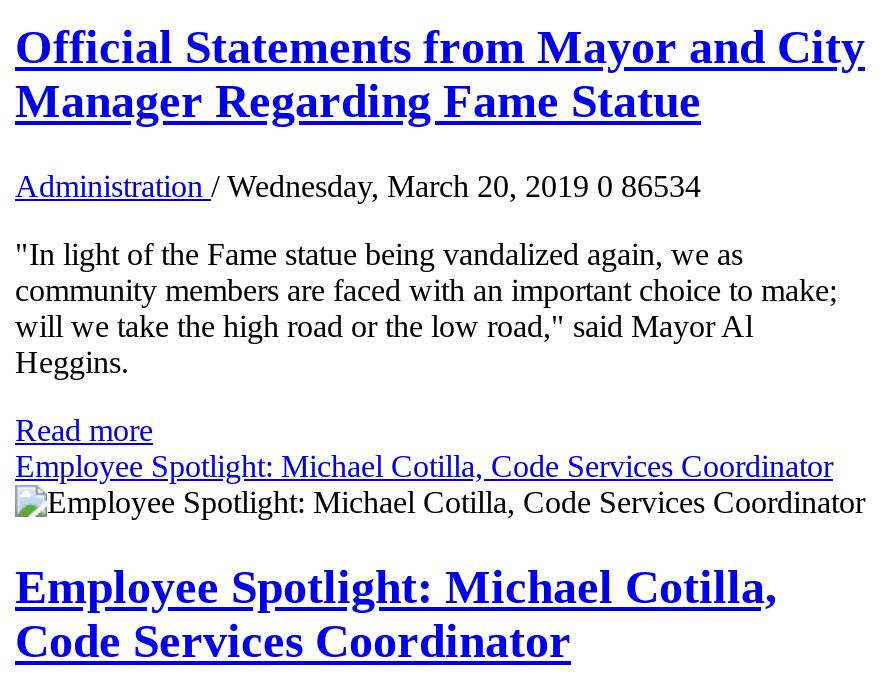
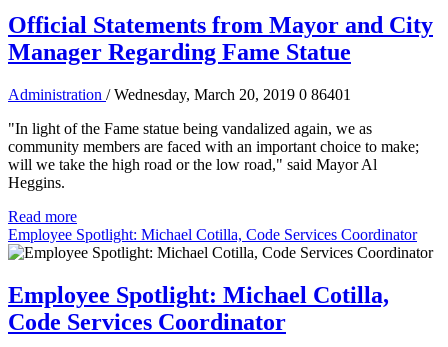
[15,169,701,203] Administration / Wednesday, March 20, 2019 0 86534 -> [8,86,351,103] Administration / Wednesday, March 20, 2019 0 86401

